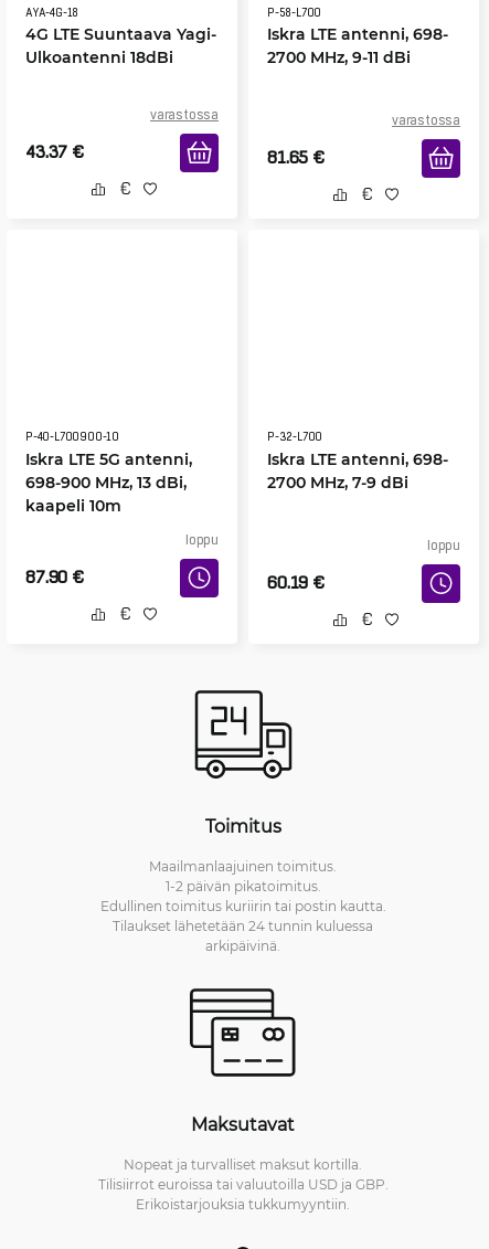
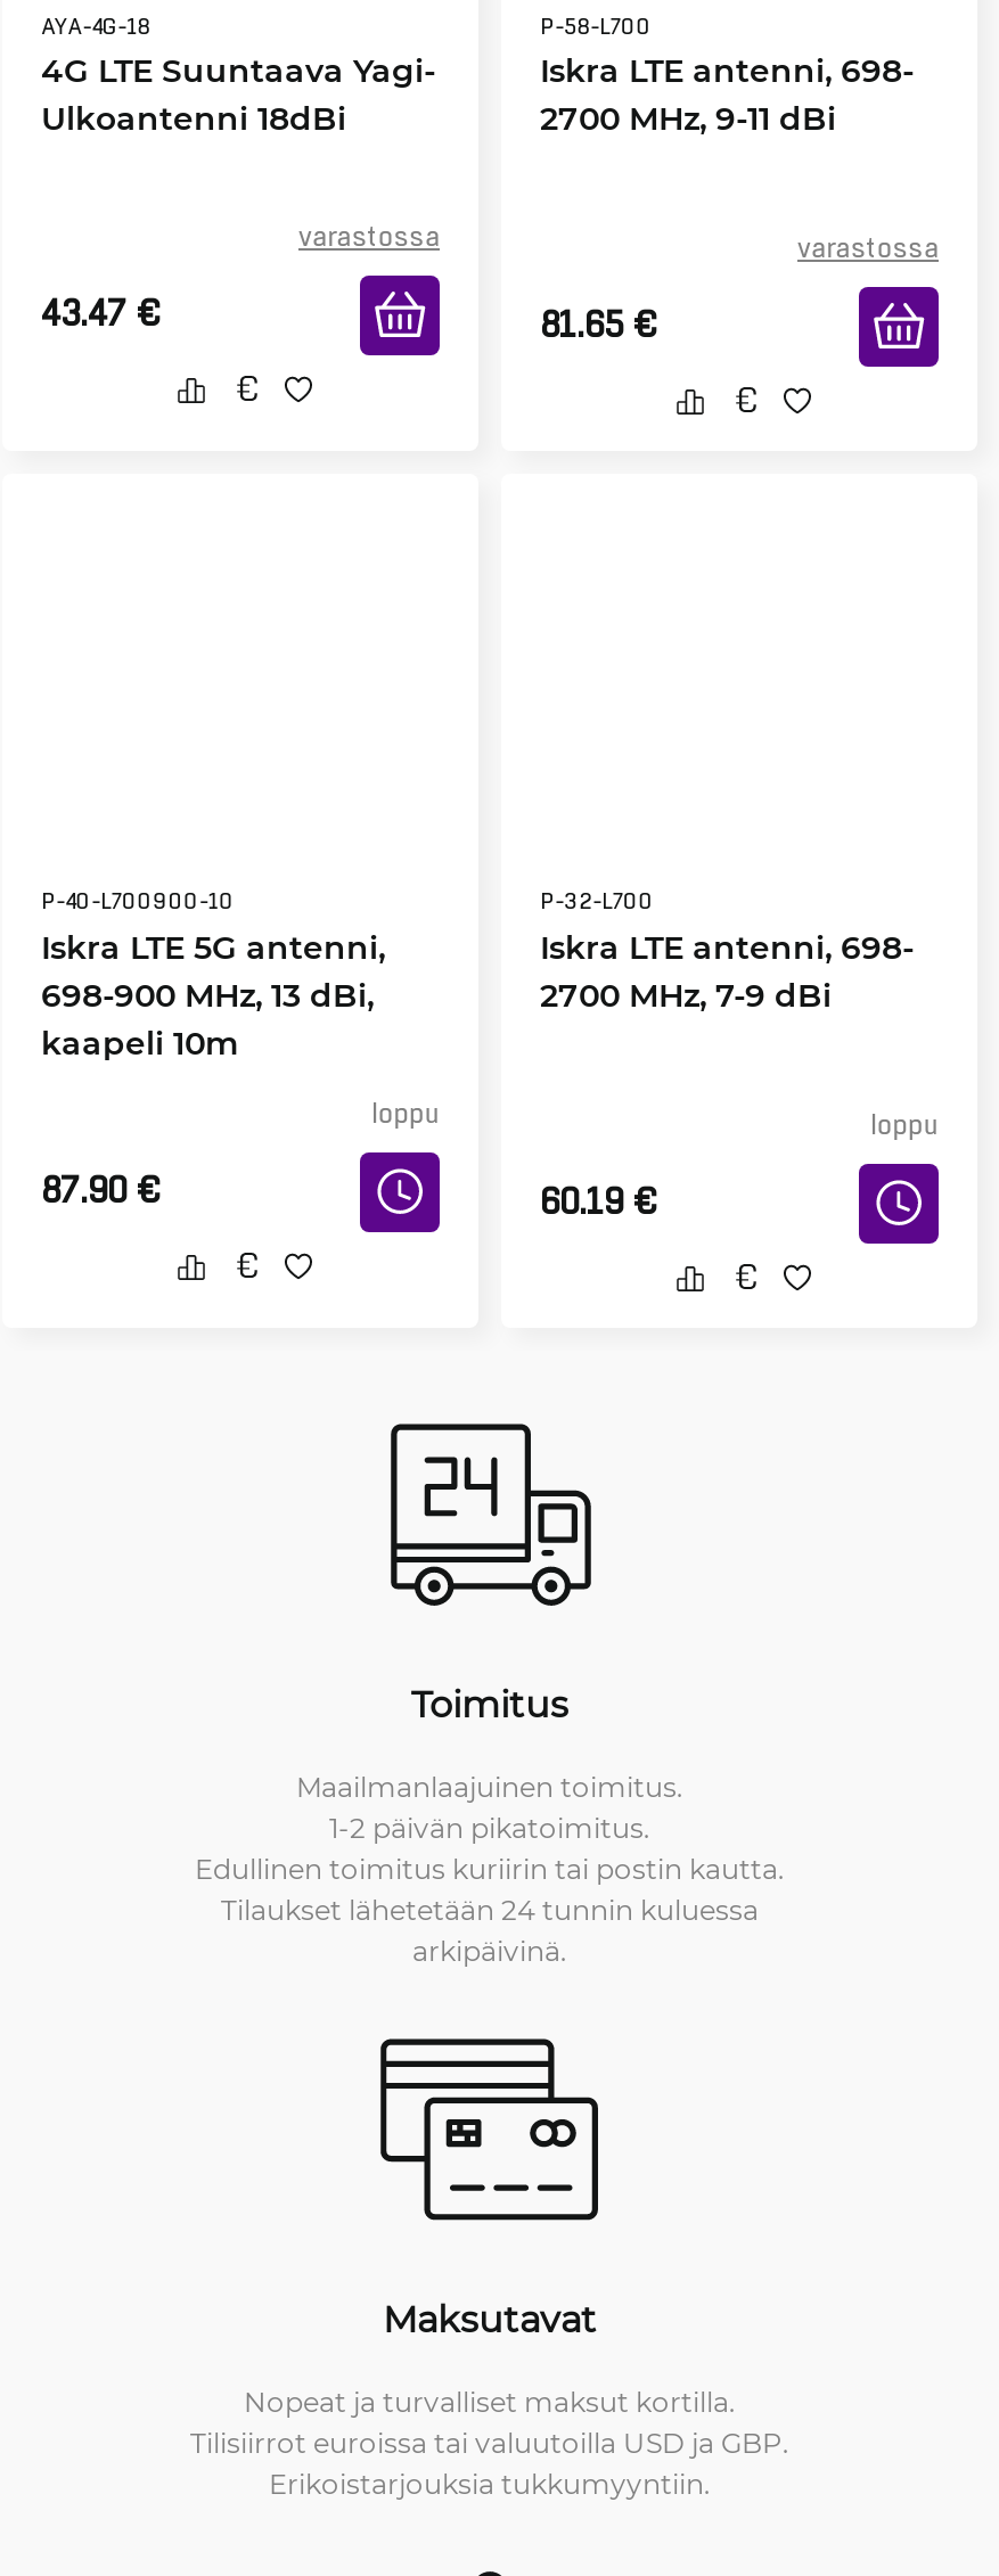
[25,141,83,162] 43.37 € -> [41,292,161,335] 43.47 €

